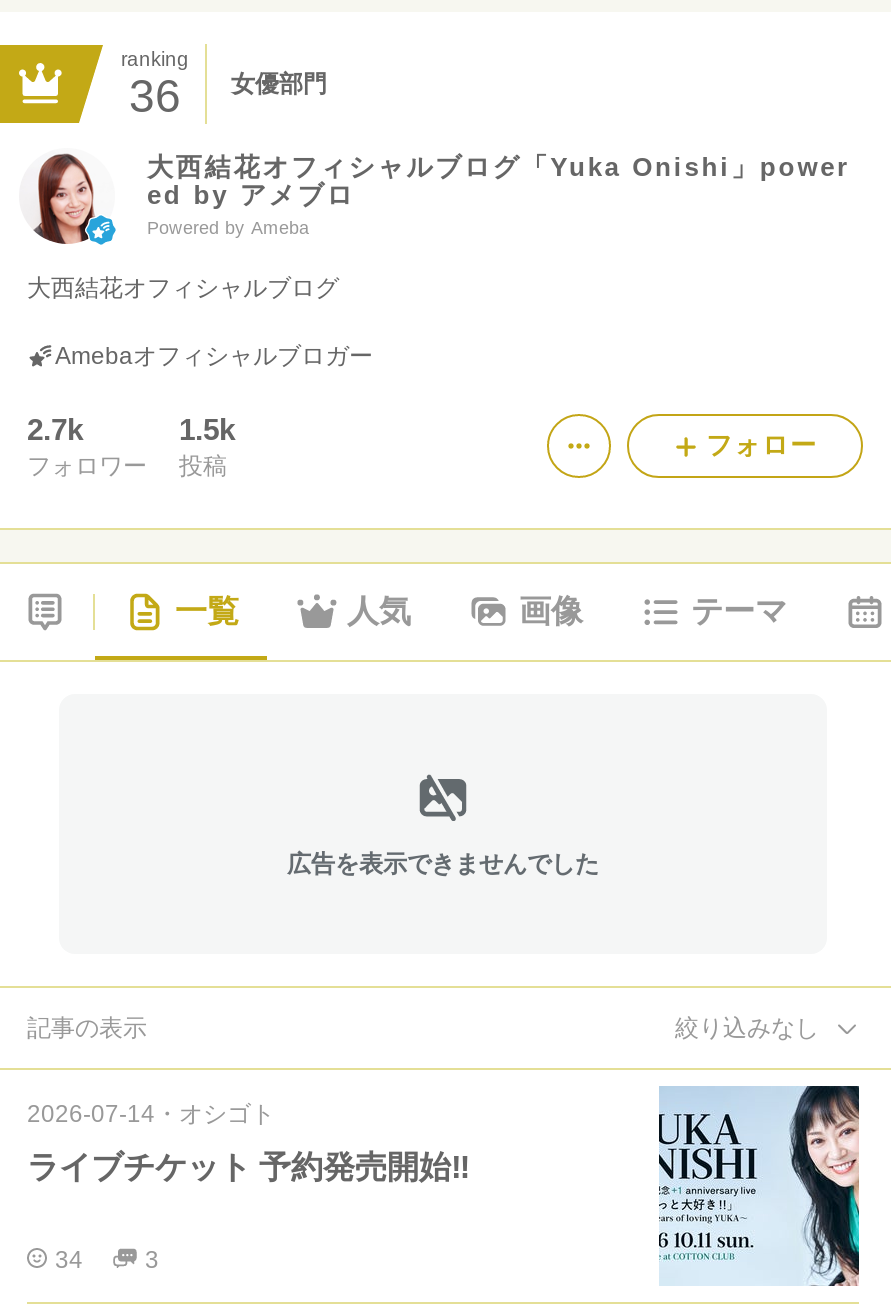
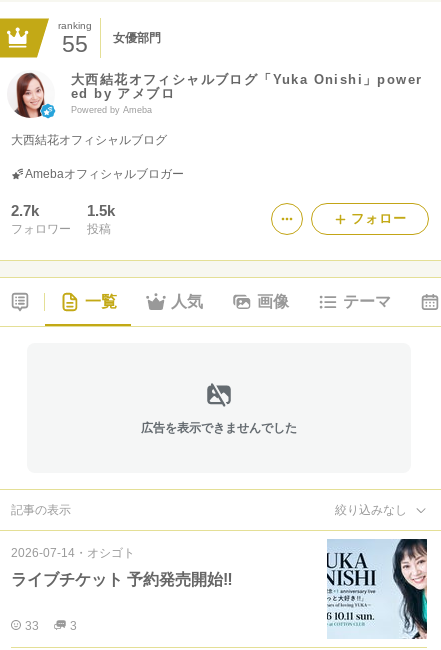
[129,69,327,121] 36 女優部門 -> [62,31,161,57] 55 女優部門
[55,1246,83,1274] 34 -> [25,619,39,633] 33

